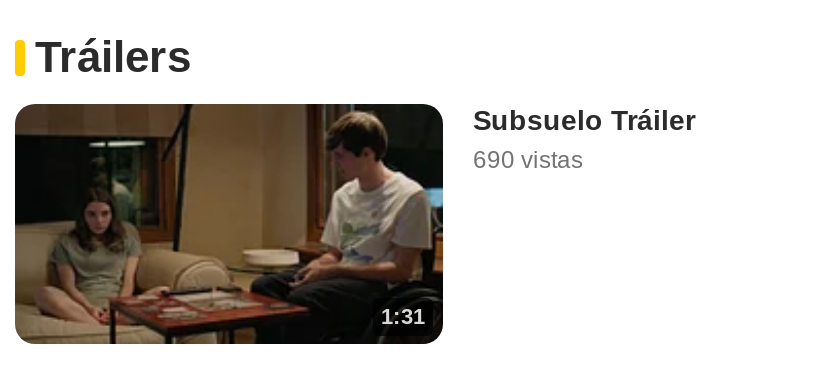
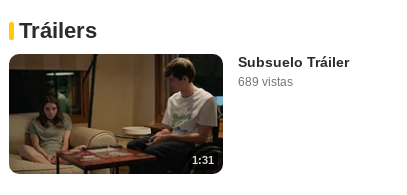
[473,145,583,173] 690 vistas -> [238,75,293,89] 689 vistas

